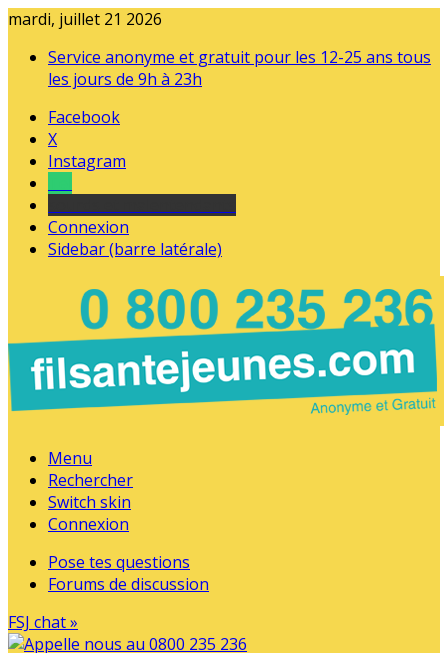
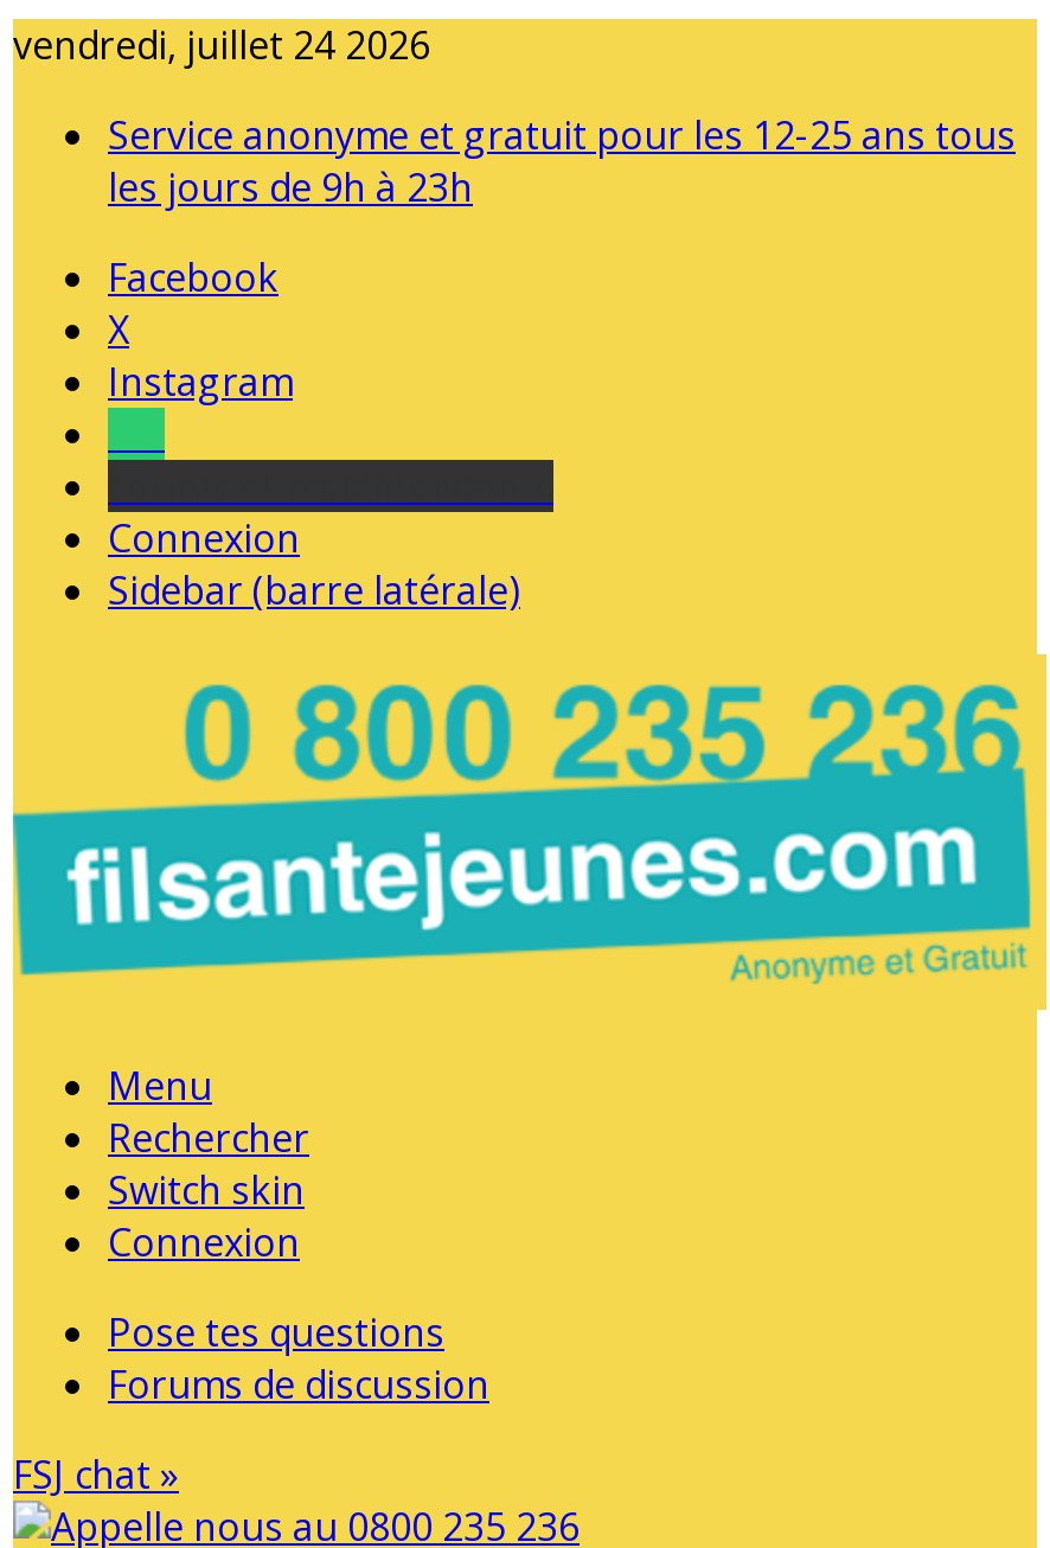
[8,8,162,30] mardi, juillet 21 2026 -> [13,19,430,71] vendredi, juillet 24 2026

